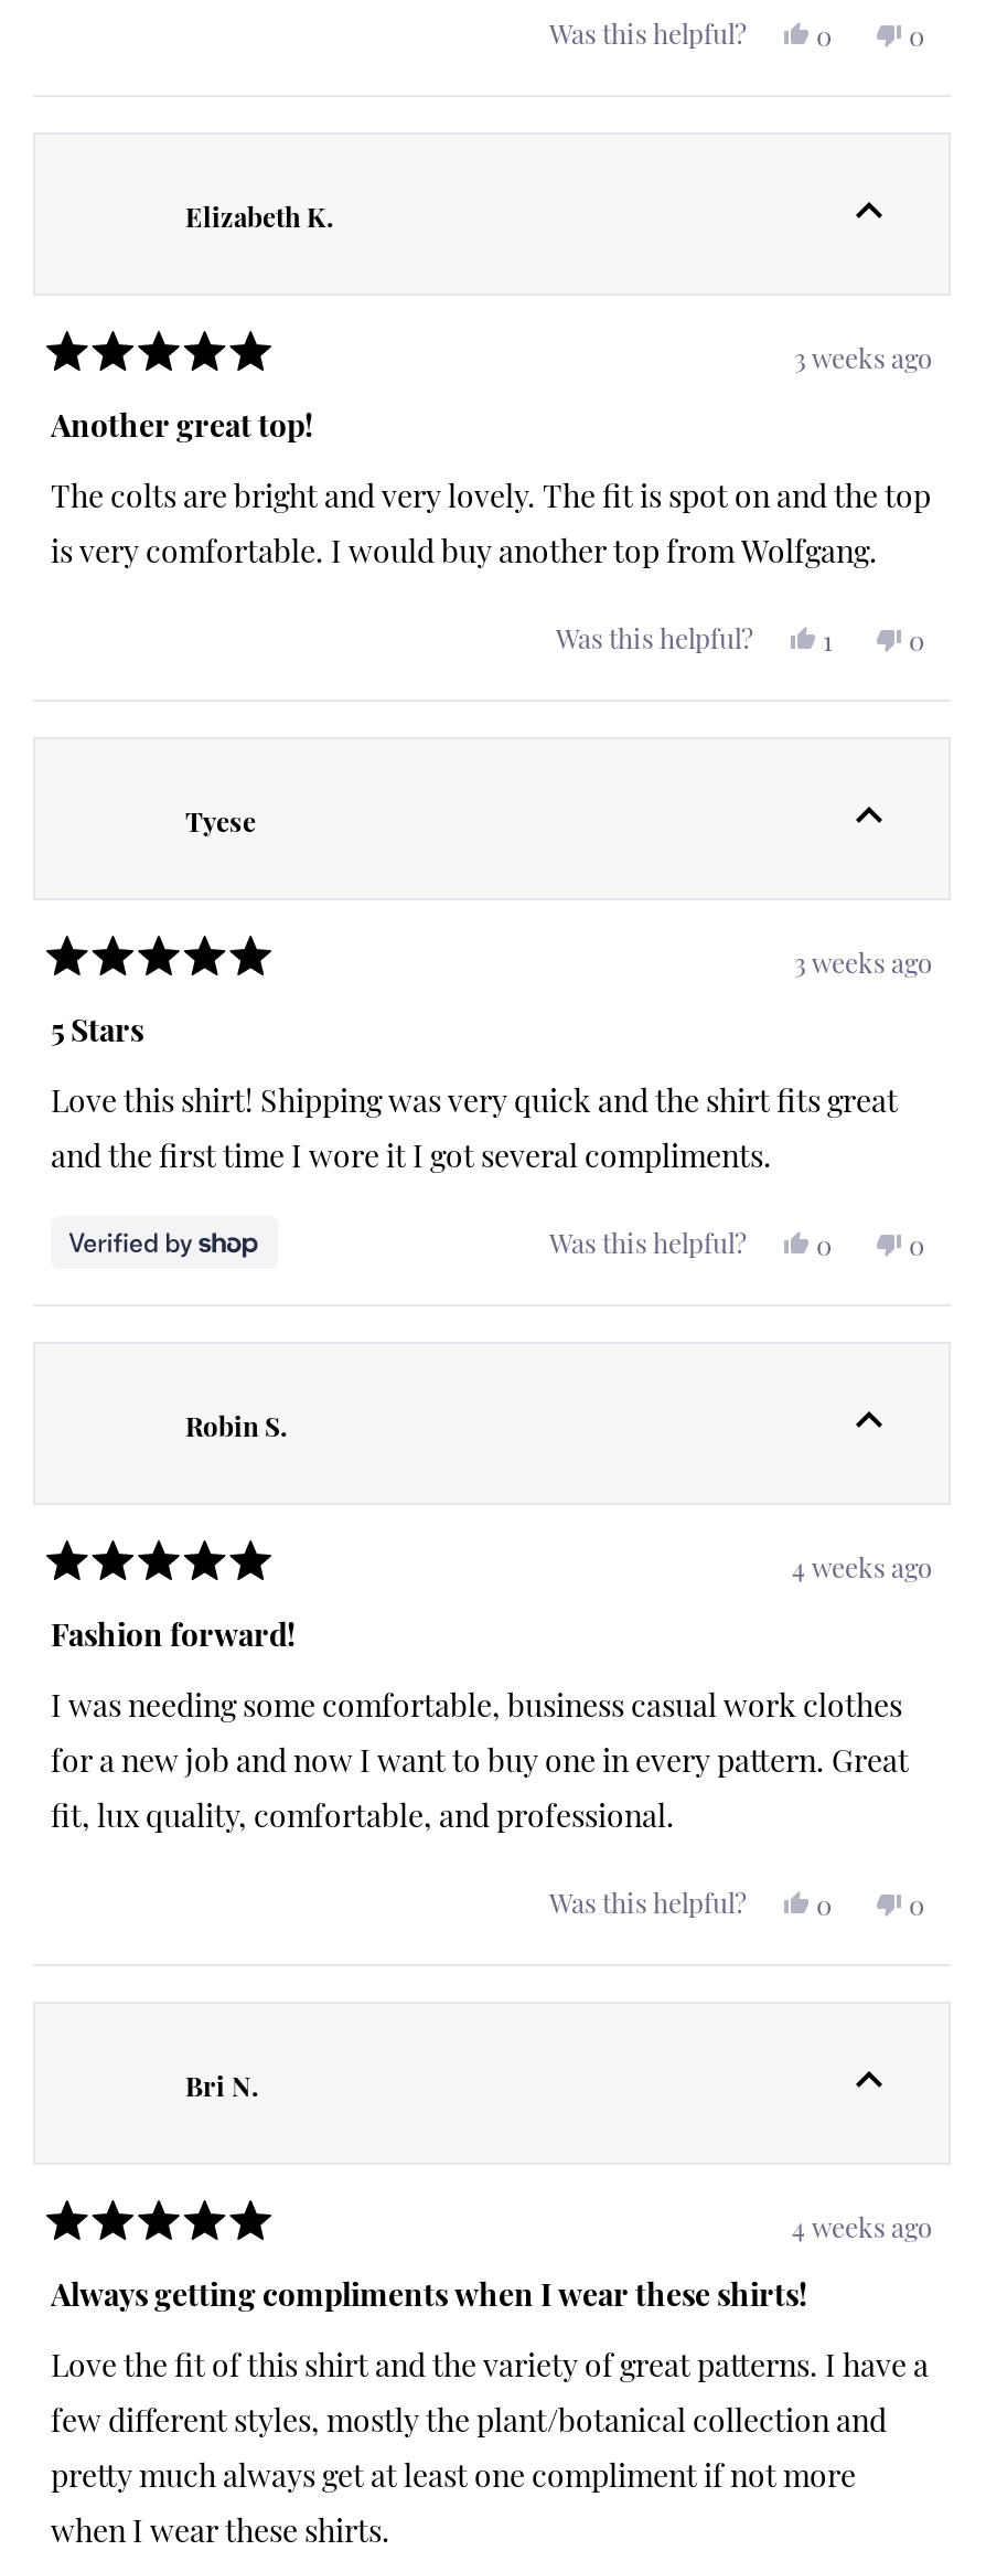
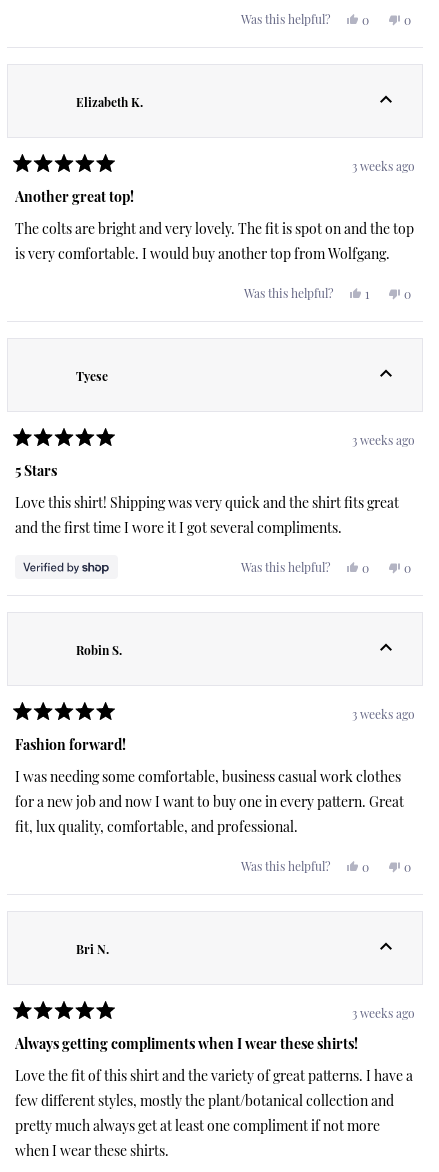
[792,1547,933,1585] 4 weeks ago -> [352,705,415,722] 3 weeks ago
[792,2207,933,2245] 4 weeks ago -> [352,1004,415,1021] 3 weeks ago

